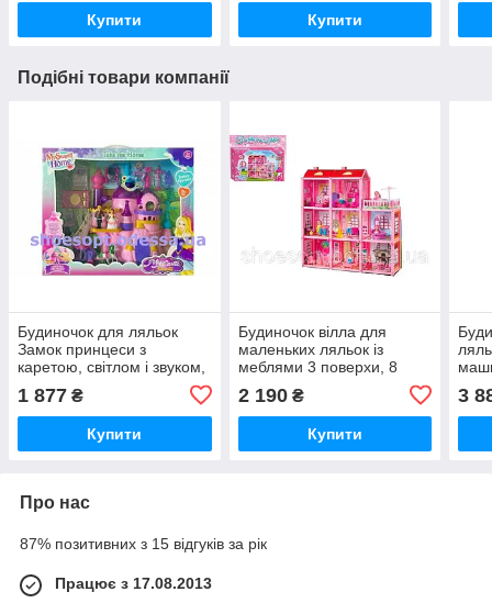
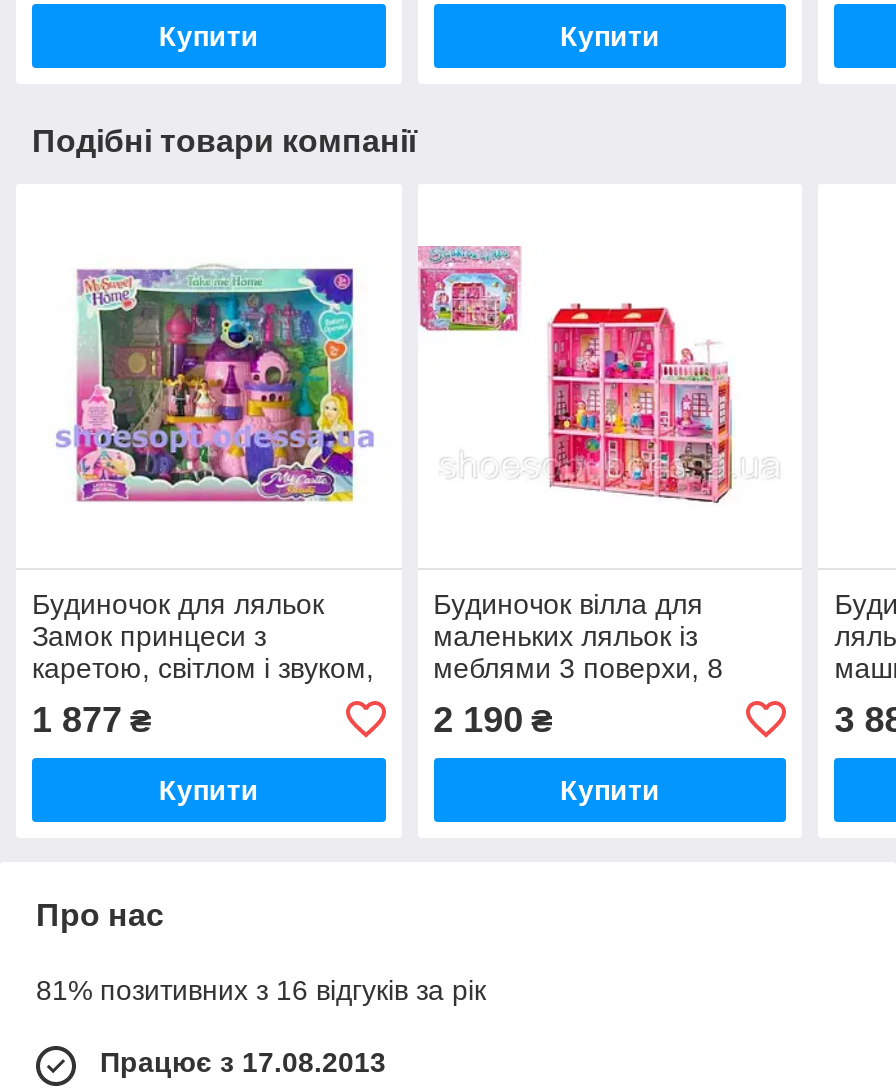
[20,535,267,552] 87% позитивних з 15 відгуків за рік -> [36,974,486,1006] 81% позитивних з 16 відгуків за рік

